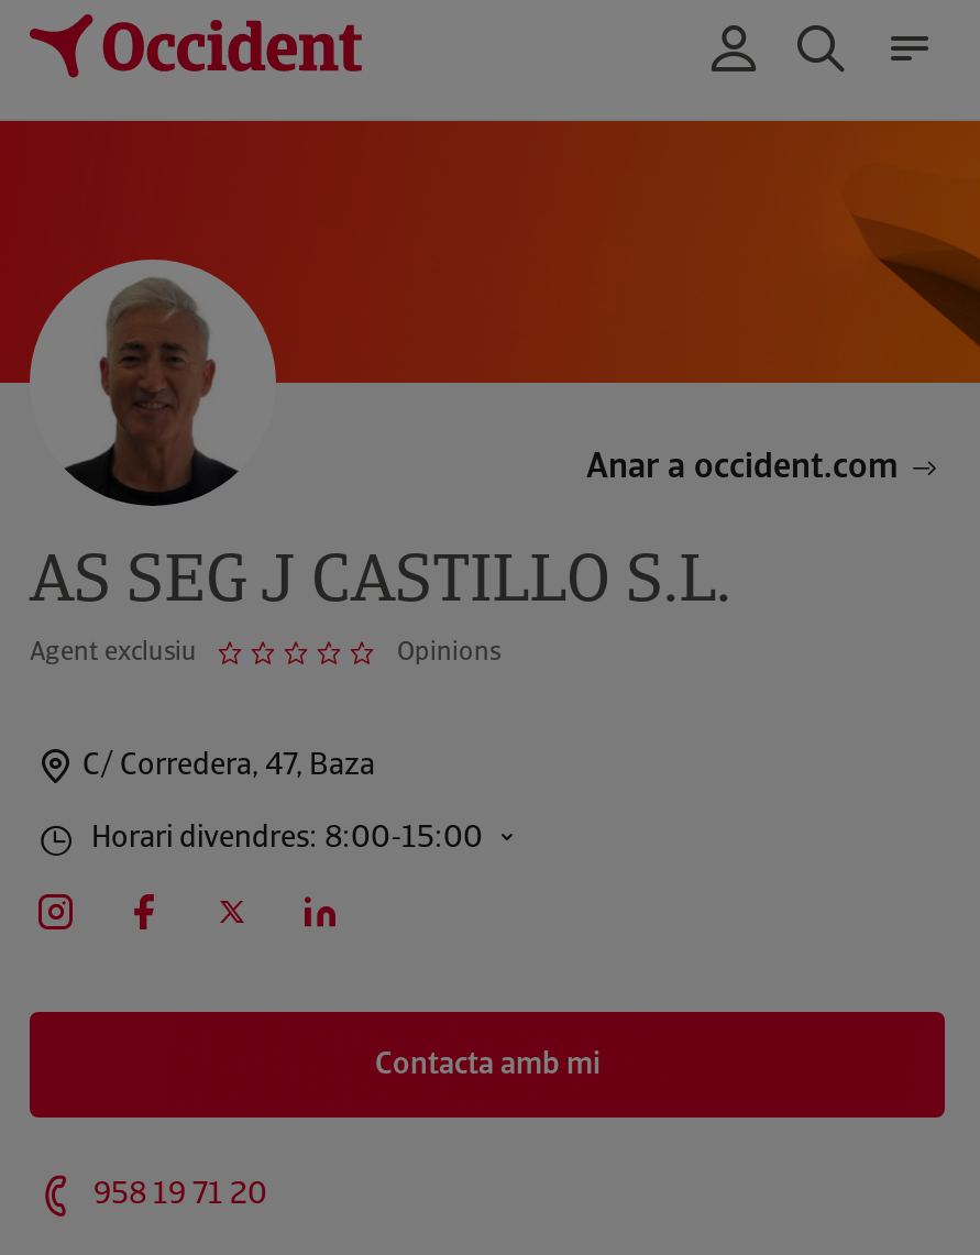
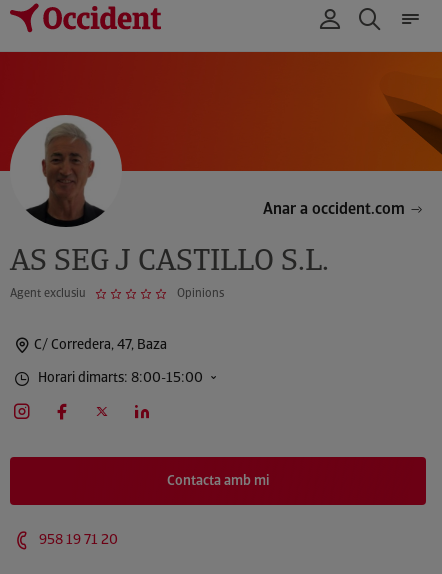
[91,823,483,856] Horari divendres: 8:00-15:00 -> [38,371,203,386] Horari dimarts: 8:00-15:00

